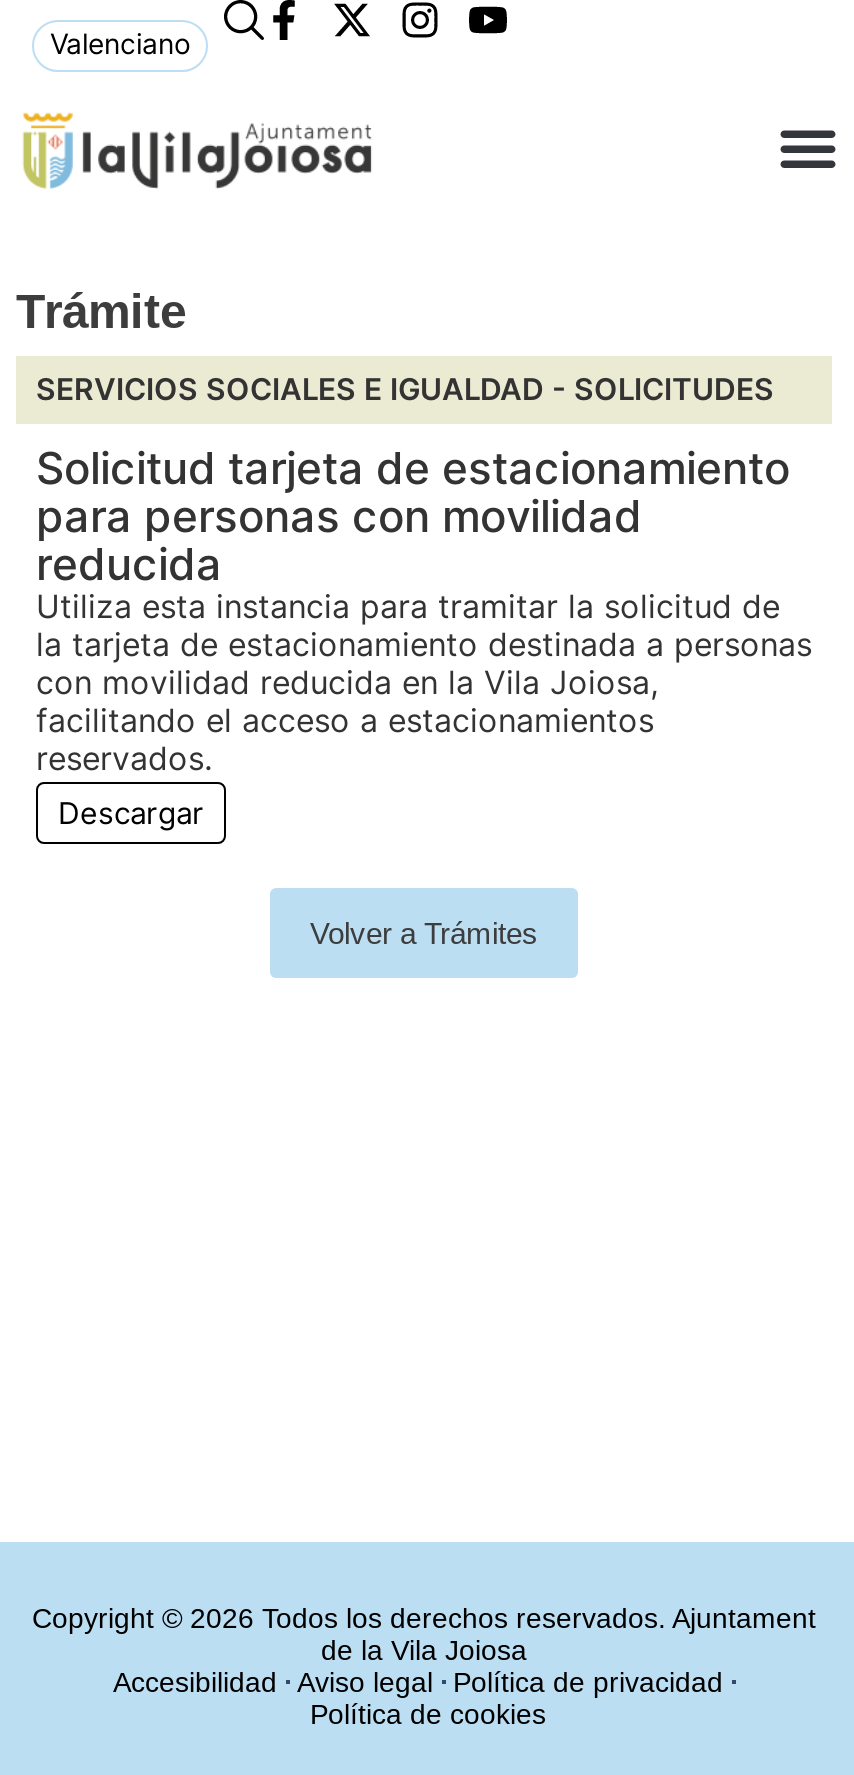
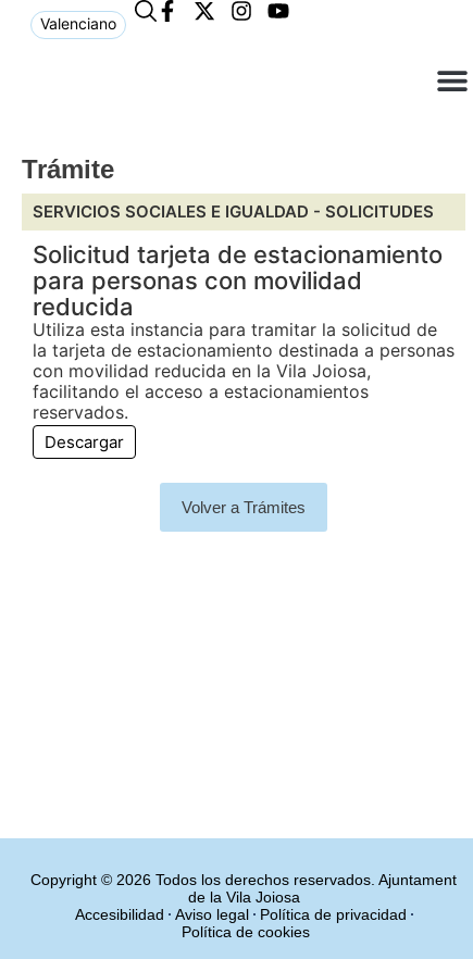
[20,110,374,190] [image] -> none

